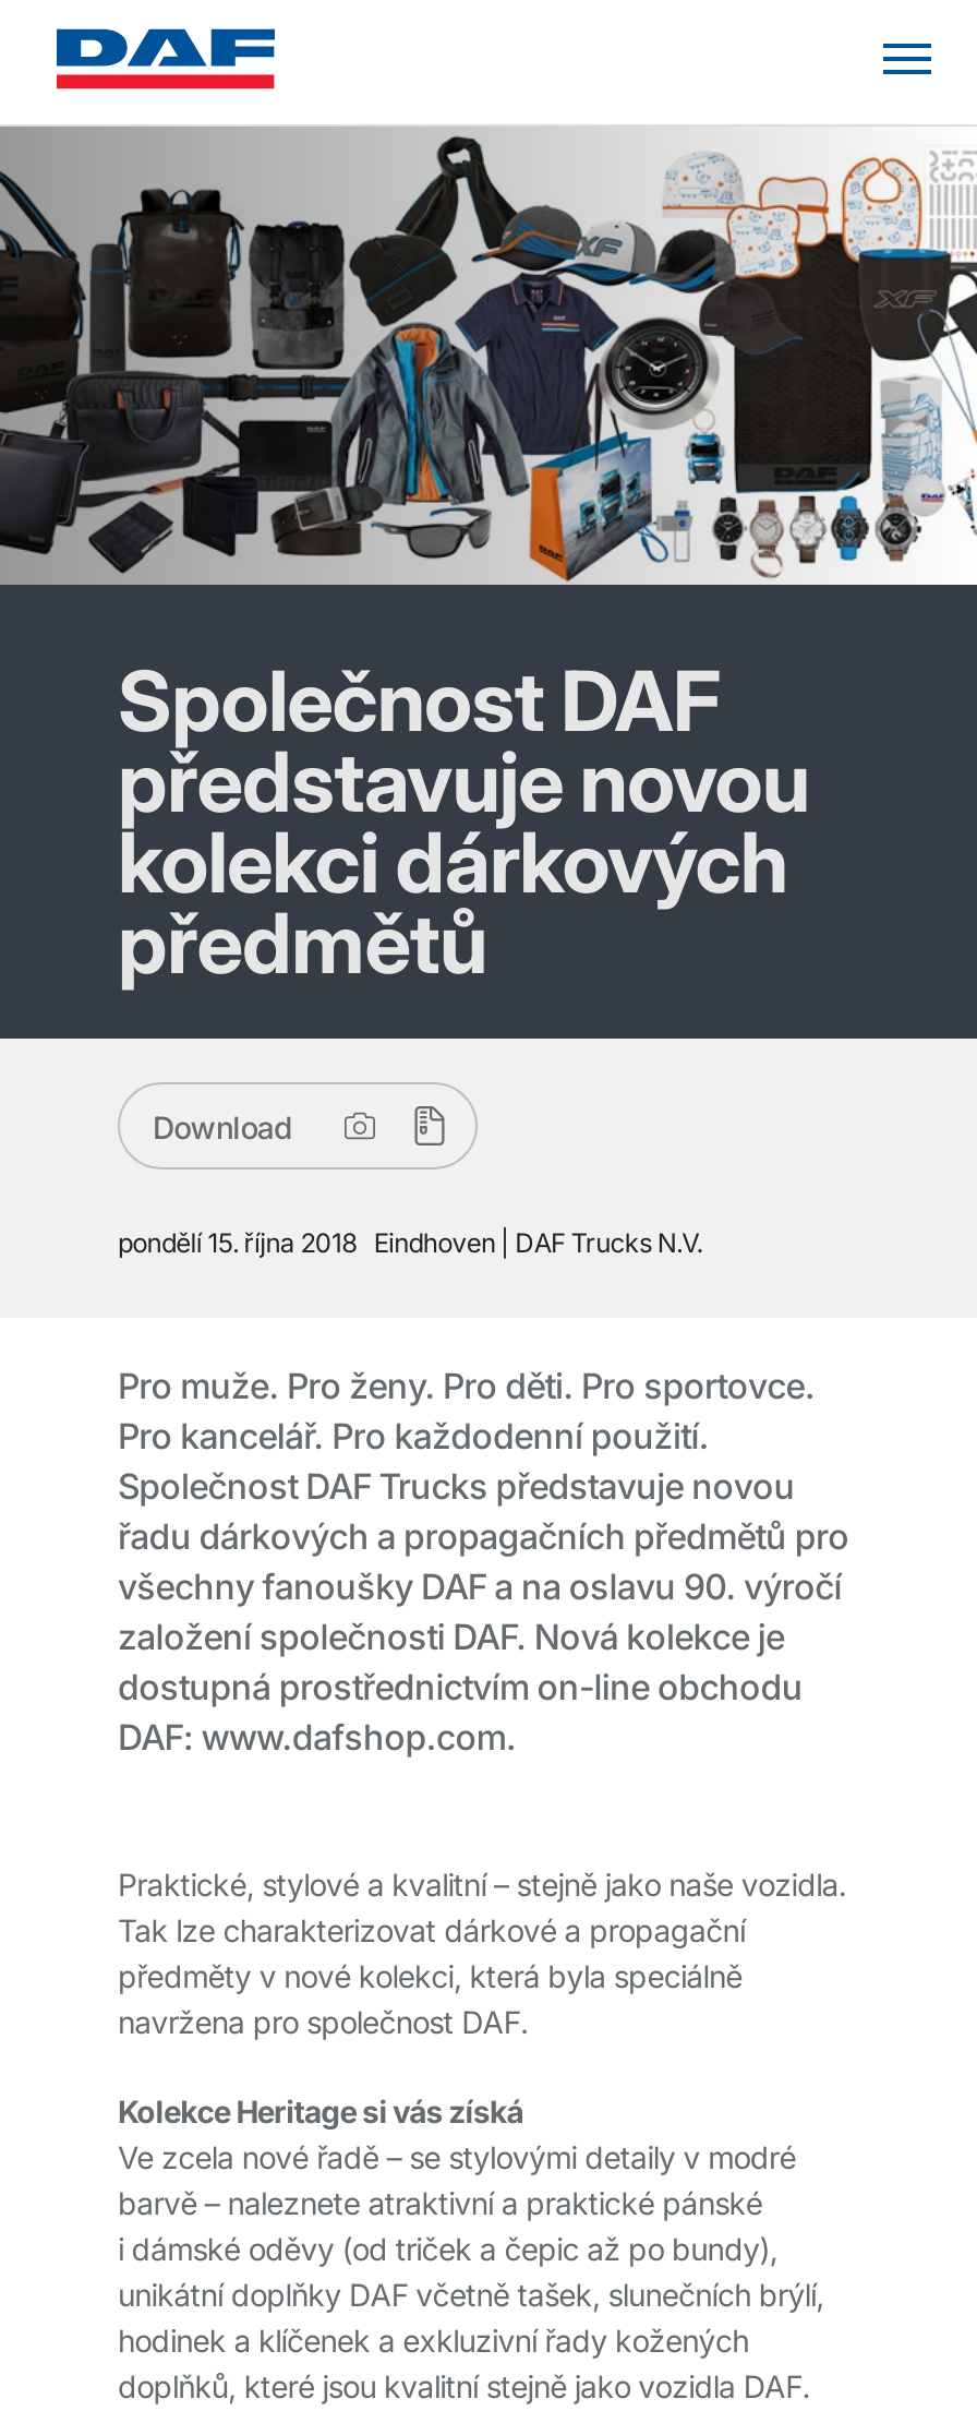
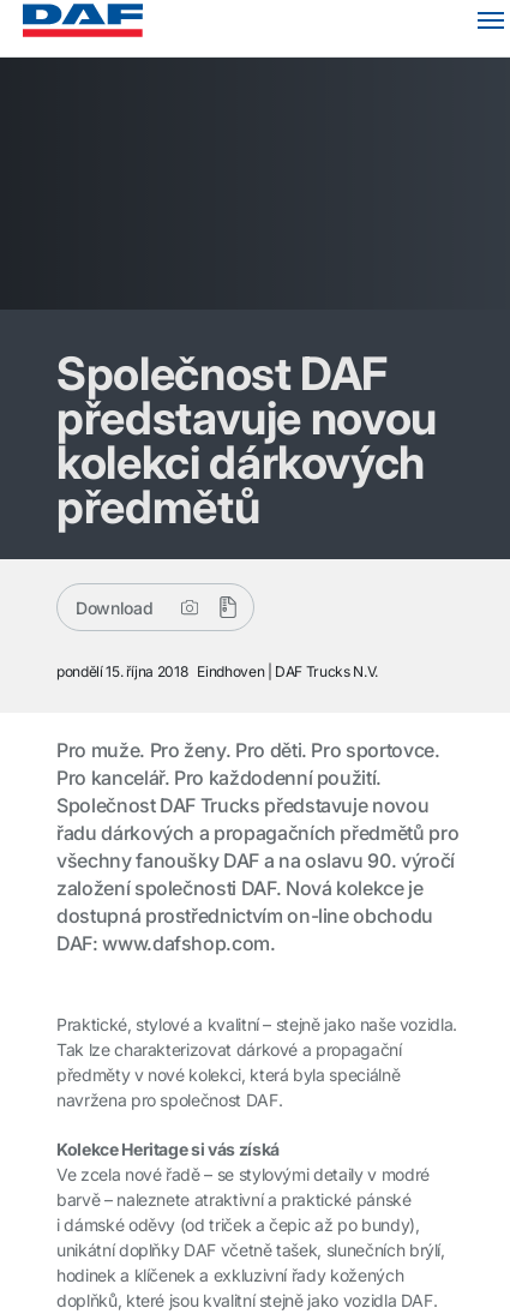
[7,127,970,587] [image] -> none

